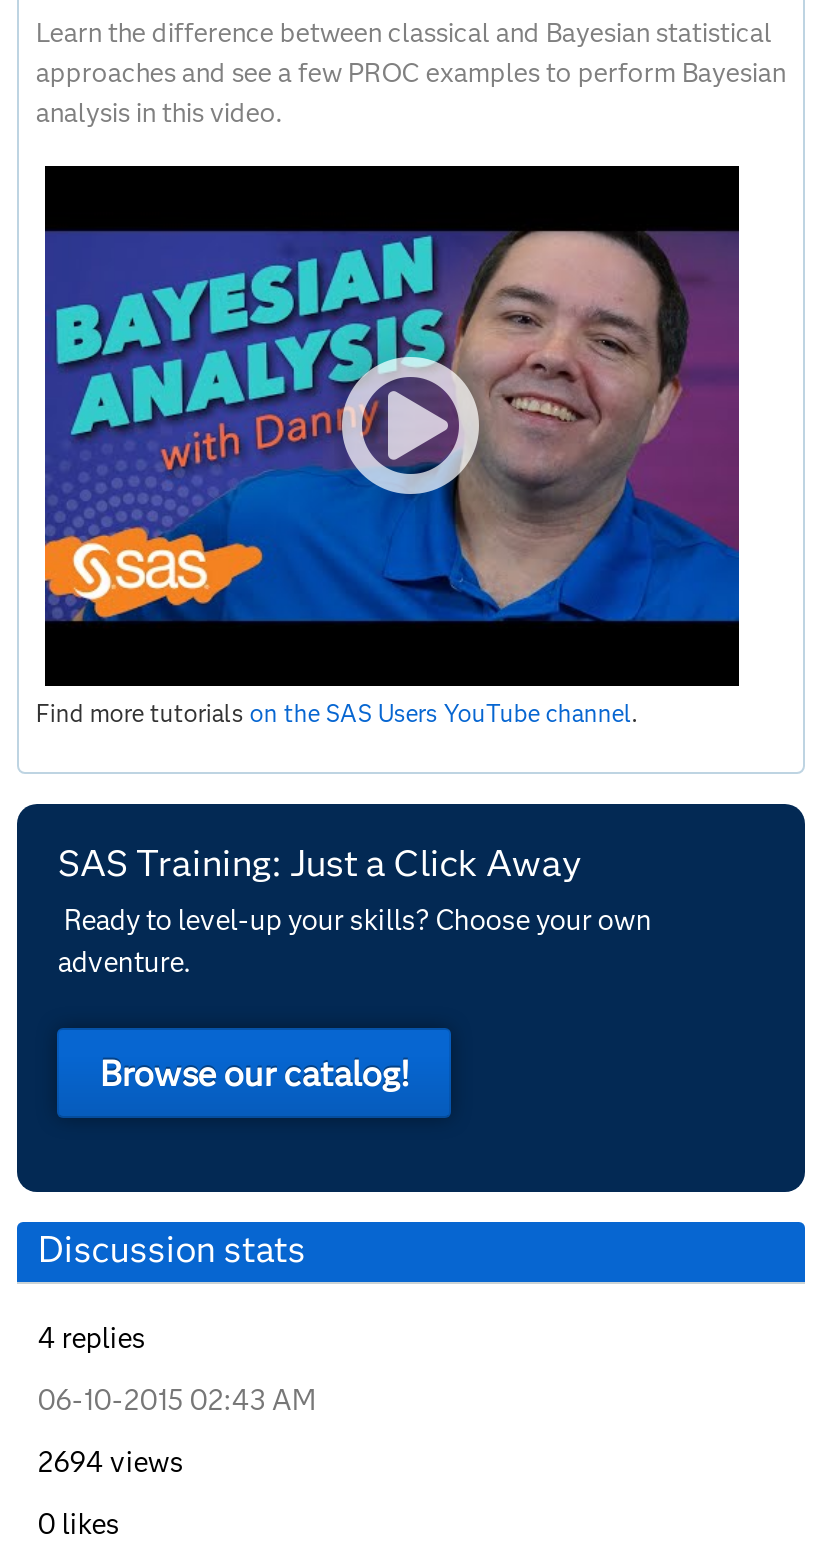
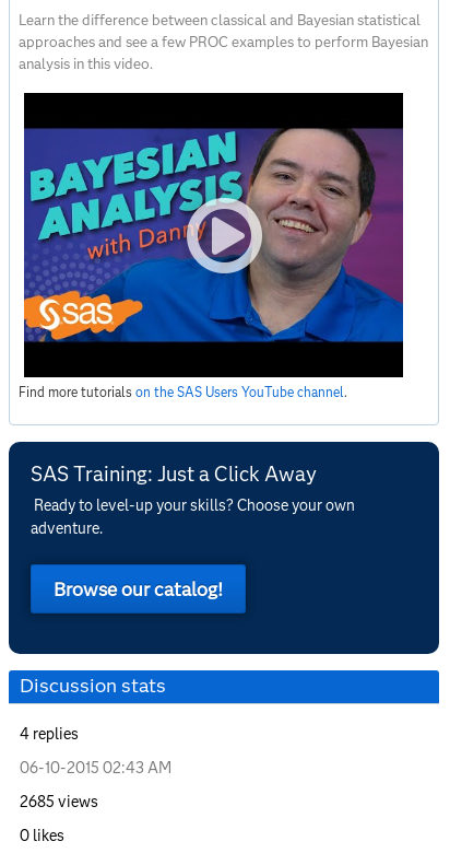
[38,1443,184,1479] 2694 views -> [20,791,99,811] 2685 views

